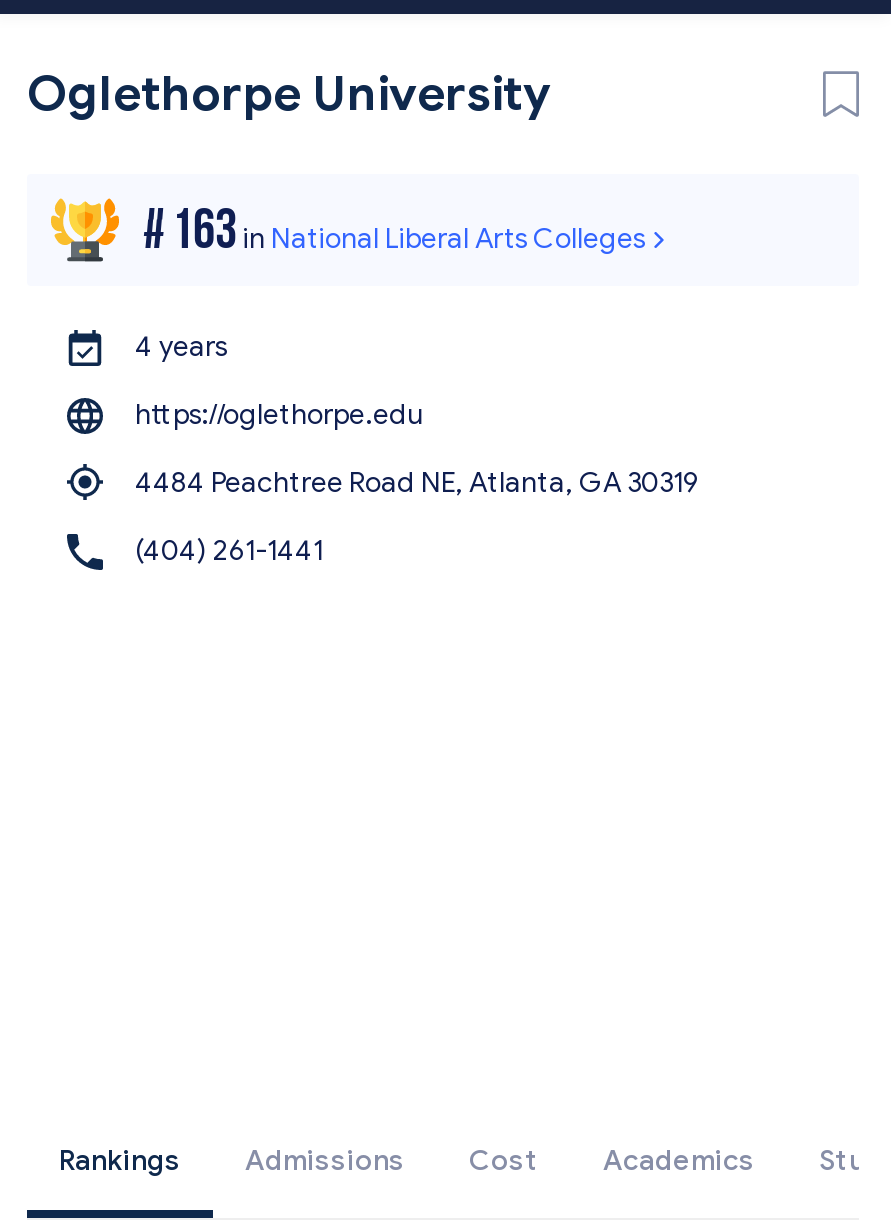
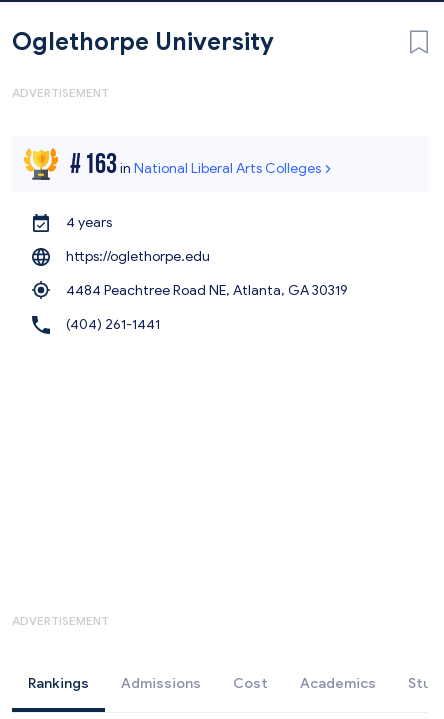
none -> [12,85,109,100] ADVERTISEMENT
none -> [12,613,109,628] ADVERTISEMENT

